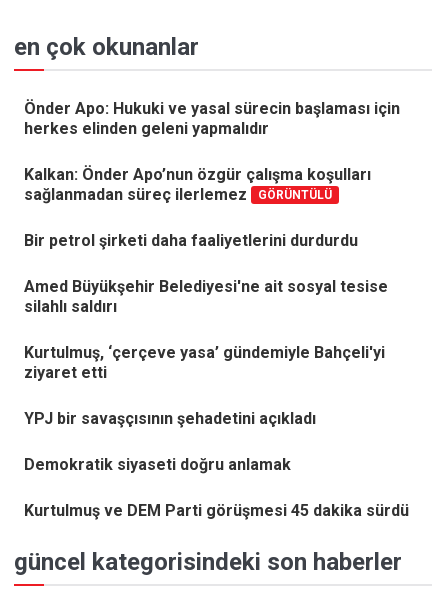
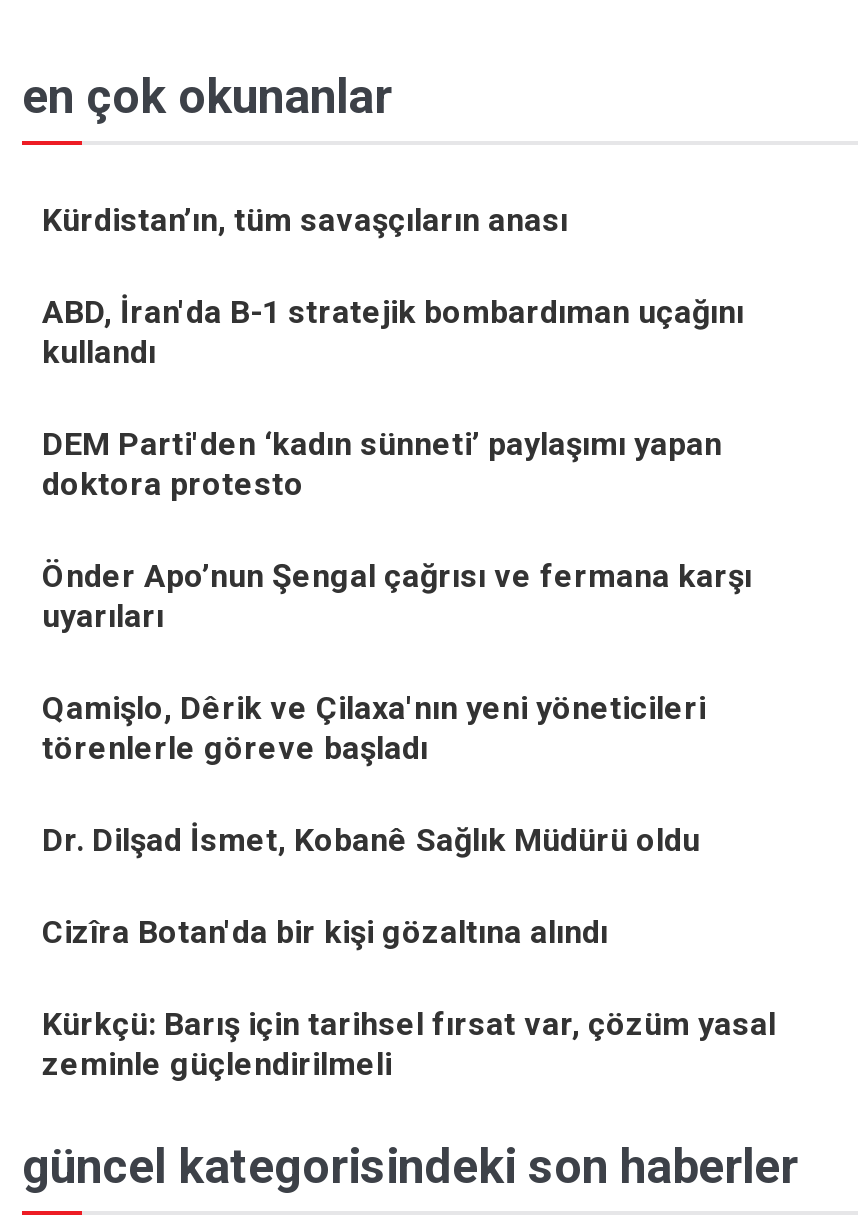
[24,99,400,138] Önder Apo: Hukuki ve yasal sürecin başlaması için | herkes elinden geleni yapmalıdır -> [42,200,568,238] Kürdistan’ın, tüm savaşçıların anası
[24,165,371,204] Kalkan: Önder Apo’nun özgür çalışma koşulları | sağlanmadan süreç ilerlemez GÖRÜNTÜLÜ -> [42,292,744,370] ABD, İran'da B-1 stratejik bombardıman uçağını | kullandı
[24,231,358,250] Bir petrol şirketi daha faaliyetlerini durdurdu -> [42,424,722,502] DEM Parti'den ‘kadın sünneti’ paylaşımı yapan | doktora protesto
[24,277,388,316] Amed Büyükşehir Belediyesi'ne ait sosyal tesise | silahlı saldırı -> [42,556,752,634] Önder Apo’nun Şengal çağrısı ve fermana karşı | uyarıları
[24,343,385,382] Kurtulmuş, ‘çerçeve yasa’ gündemiyle Bahçeli'yi | ziyaret etti -> [42,688,706,766] Qamişlo, Dêrik ve Çilaxa'nın yeni yöneticileri | törenlerle göreve başladı
[24,409,316,428] YPJ bir savaşçısının şehadetini açıkladı -> [42,820,700,858] Dr. Dilşad İsmet, Kobanê Sağlık Müdürü oldu
[24,455,291,474] Demokratik siyaseti doğru anlamak -> [42,912,608,950] Cizîra Botan'da bir kişi gözaltına alındı
[24,501,409,520] Kurtulmuş ve DEM Parti görüşmesi 45 dakika sürdü -> [42,1004,776,1082] Kürkçü: Barış için tarihsel fırsat var, çözüm yasal | zeminle güçlendirilmeli

